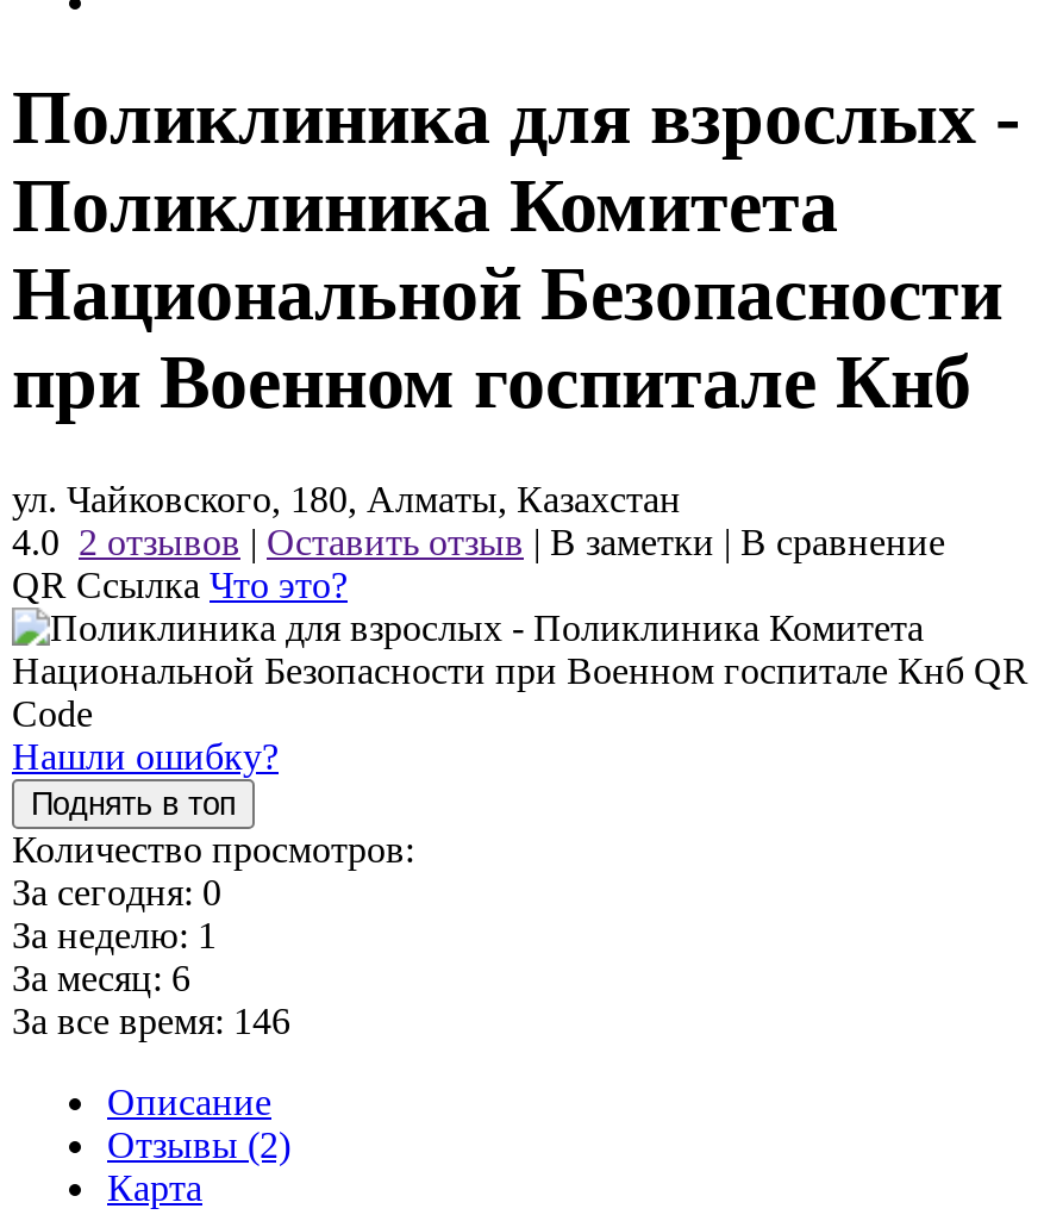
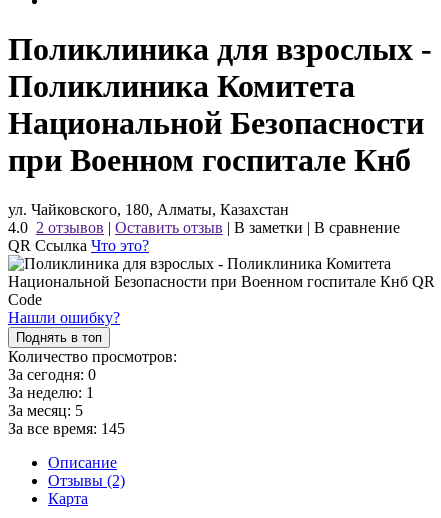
[12,957,190,998] За месяц: 6 -> [8,402,83,419] За месяц: 5
[12,1000,290,1041] За все время: 146 -> [8,420,125,437] За все время: 145

